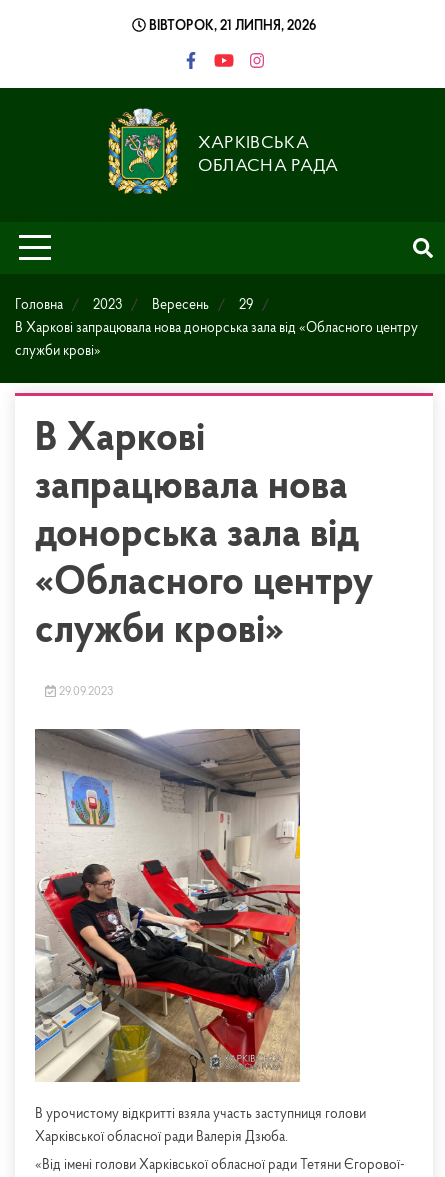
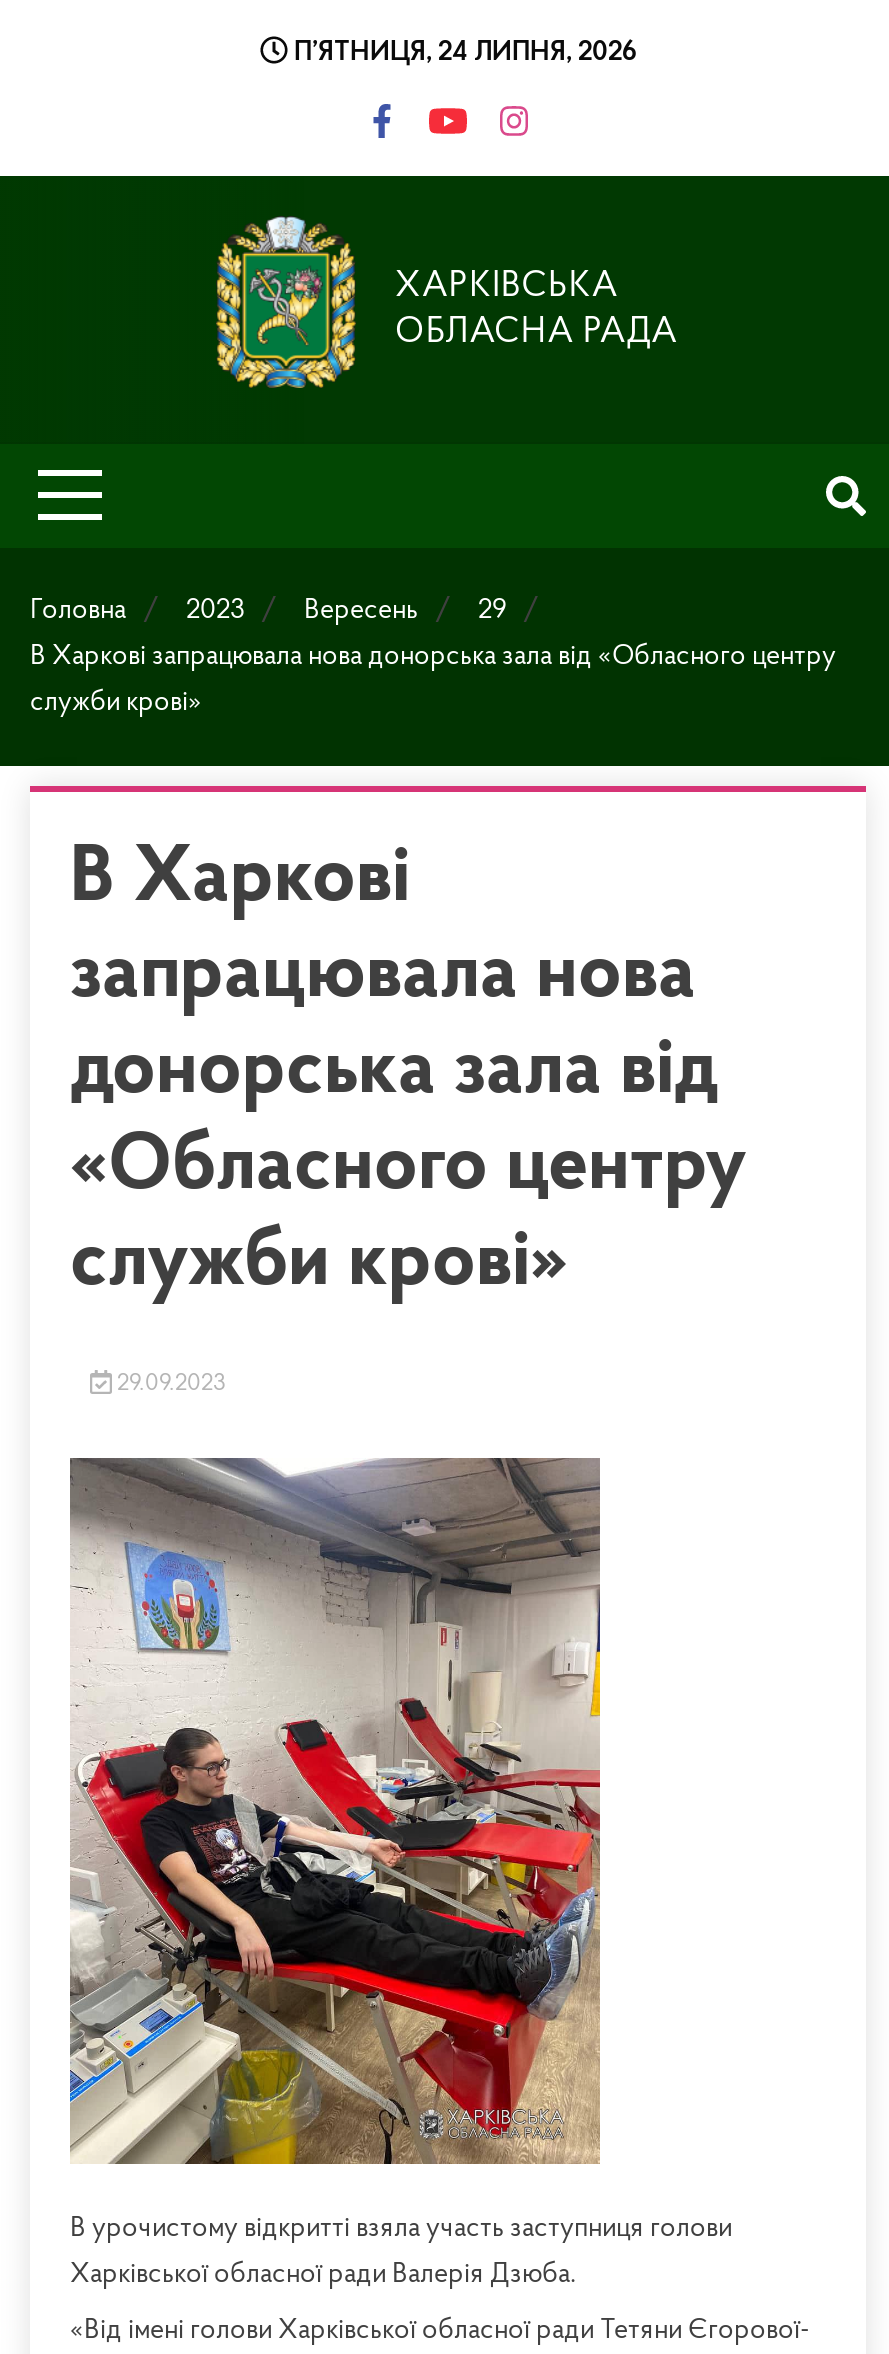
[146,19,316,34] ВІВТОРОК, 21 ЛИПНЯ, 2026 -> [288,38,636,68] П’ЯТНИЦЯ, 24 ЛИПНЯ, 2026

